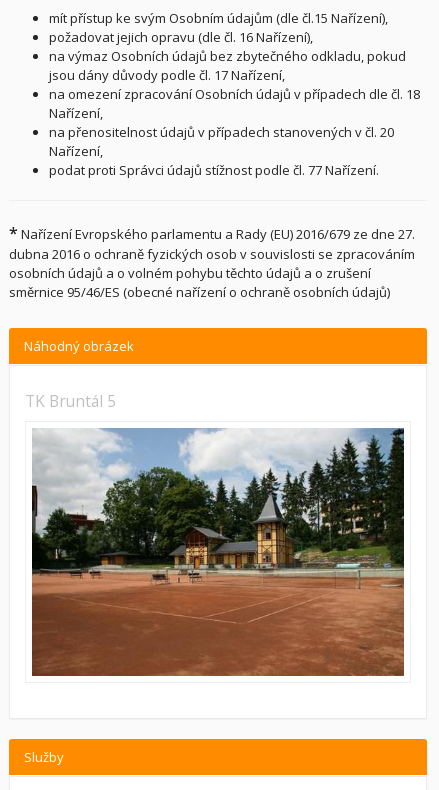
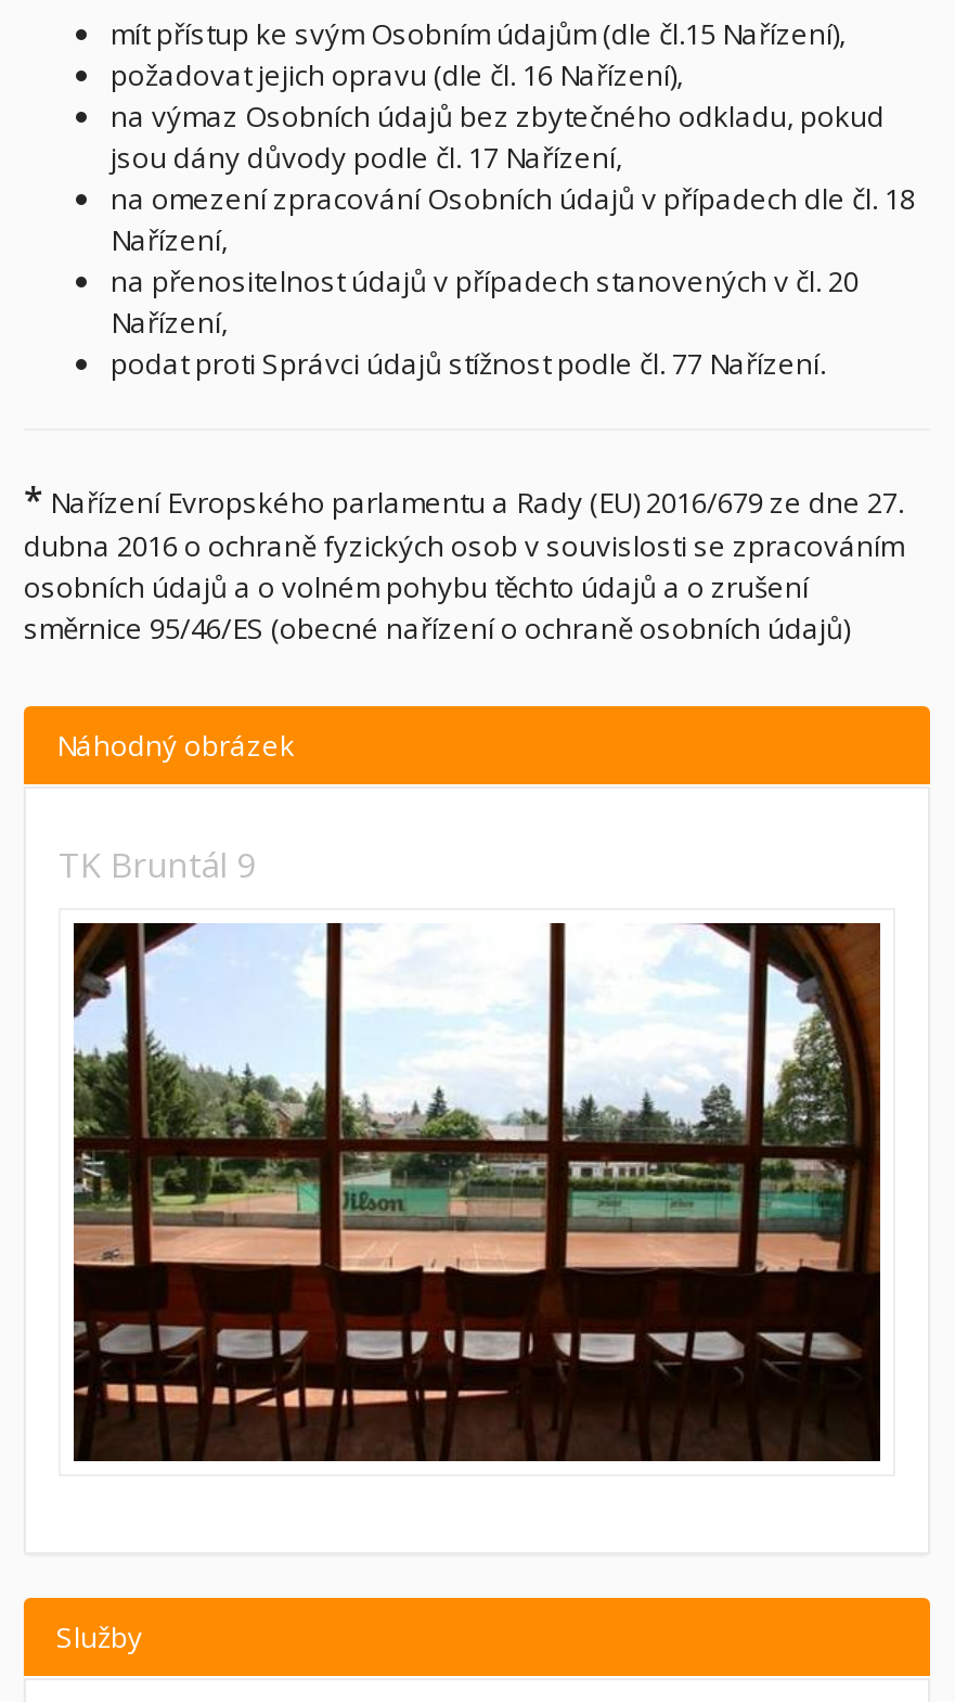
[25,390,116,412] TK Bruntál 5 -> [59,841,256,888] TK Bruntál 9
[31,427,405,677] [image] -> [72,921,882,1463] [image]

